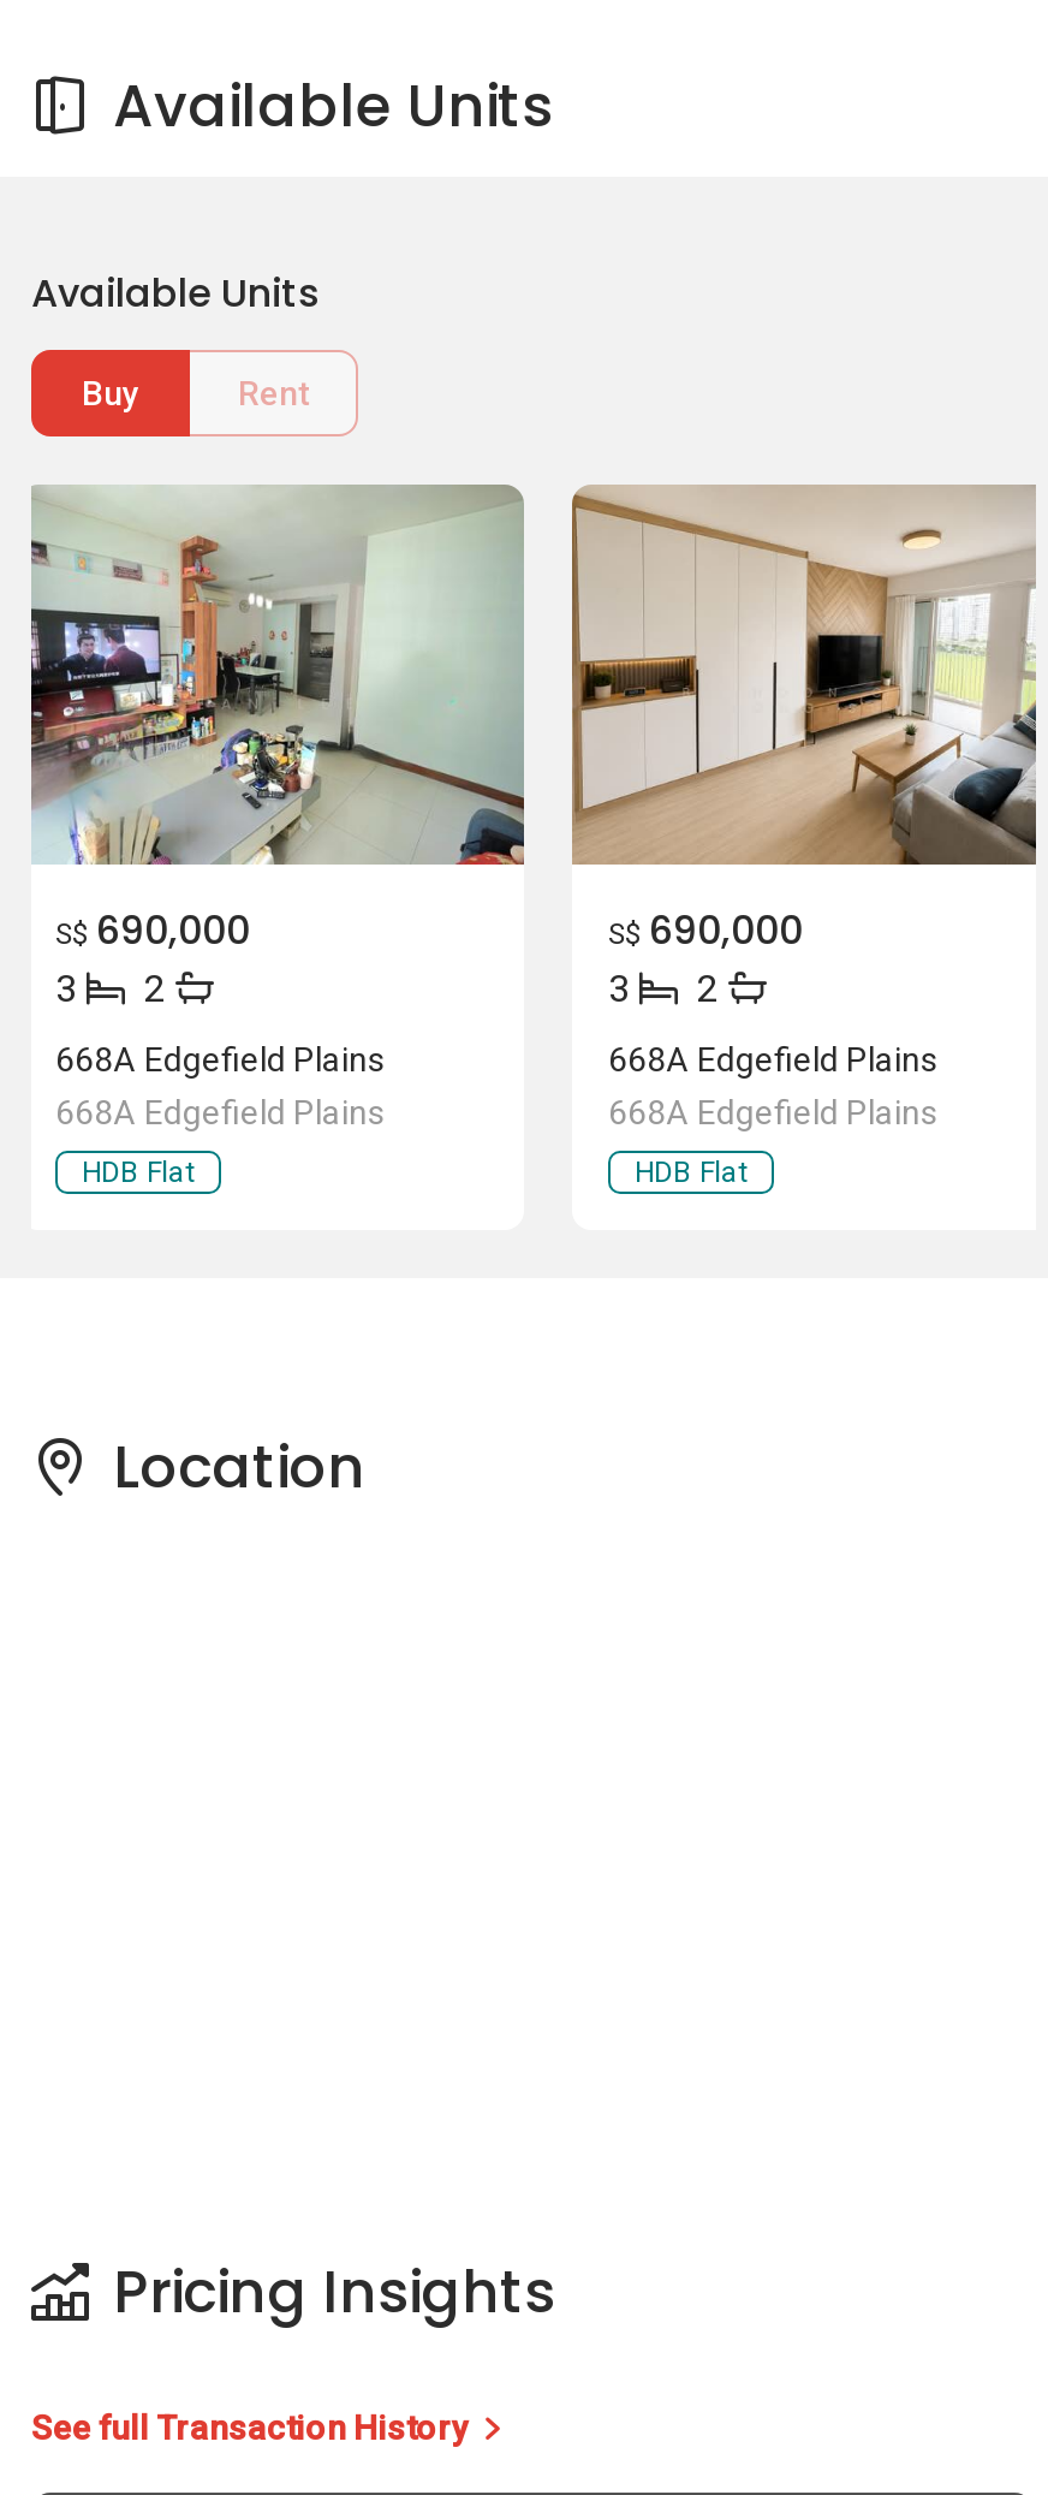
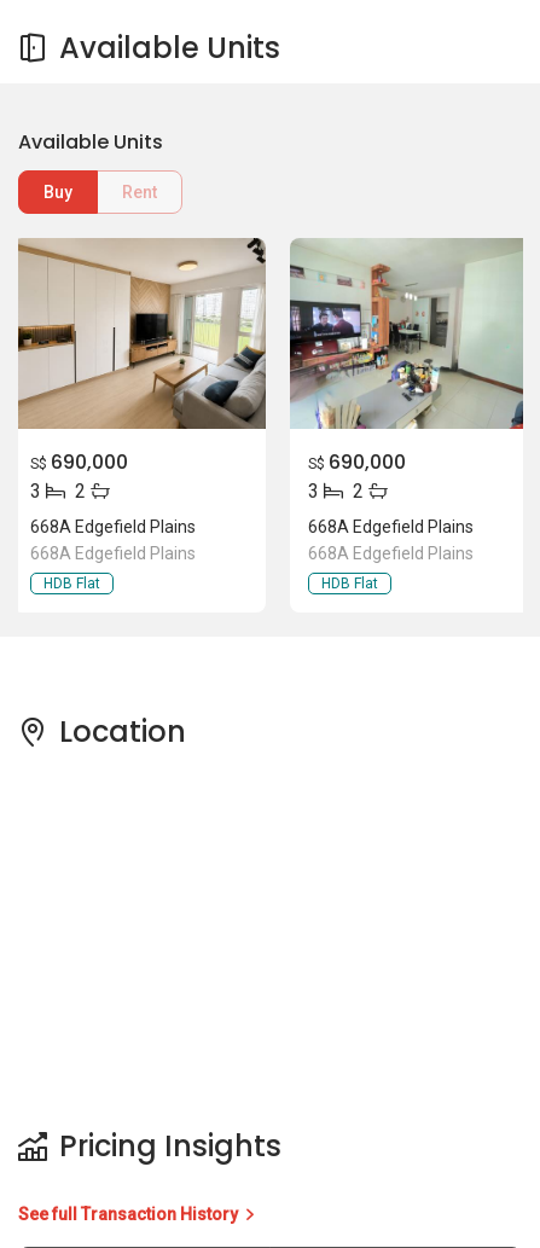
[29,487,524,867] [image] -> [17,238,266,430] [image]
[570,487,1036,867] [image] -> [289,240,523,430] [image]

